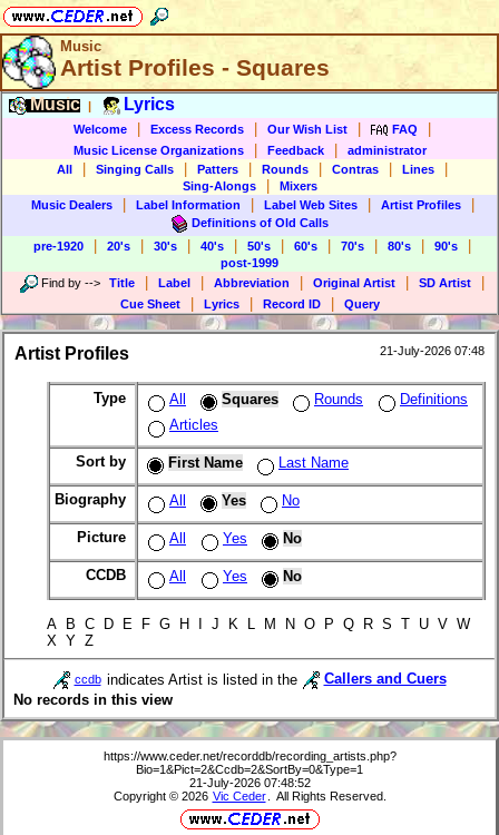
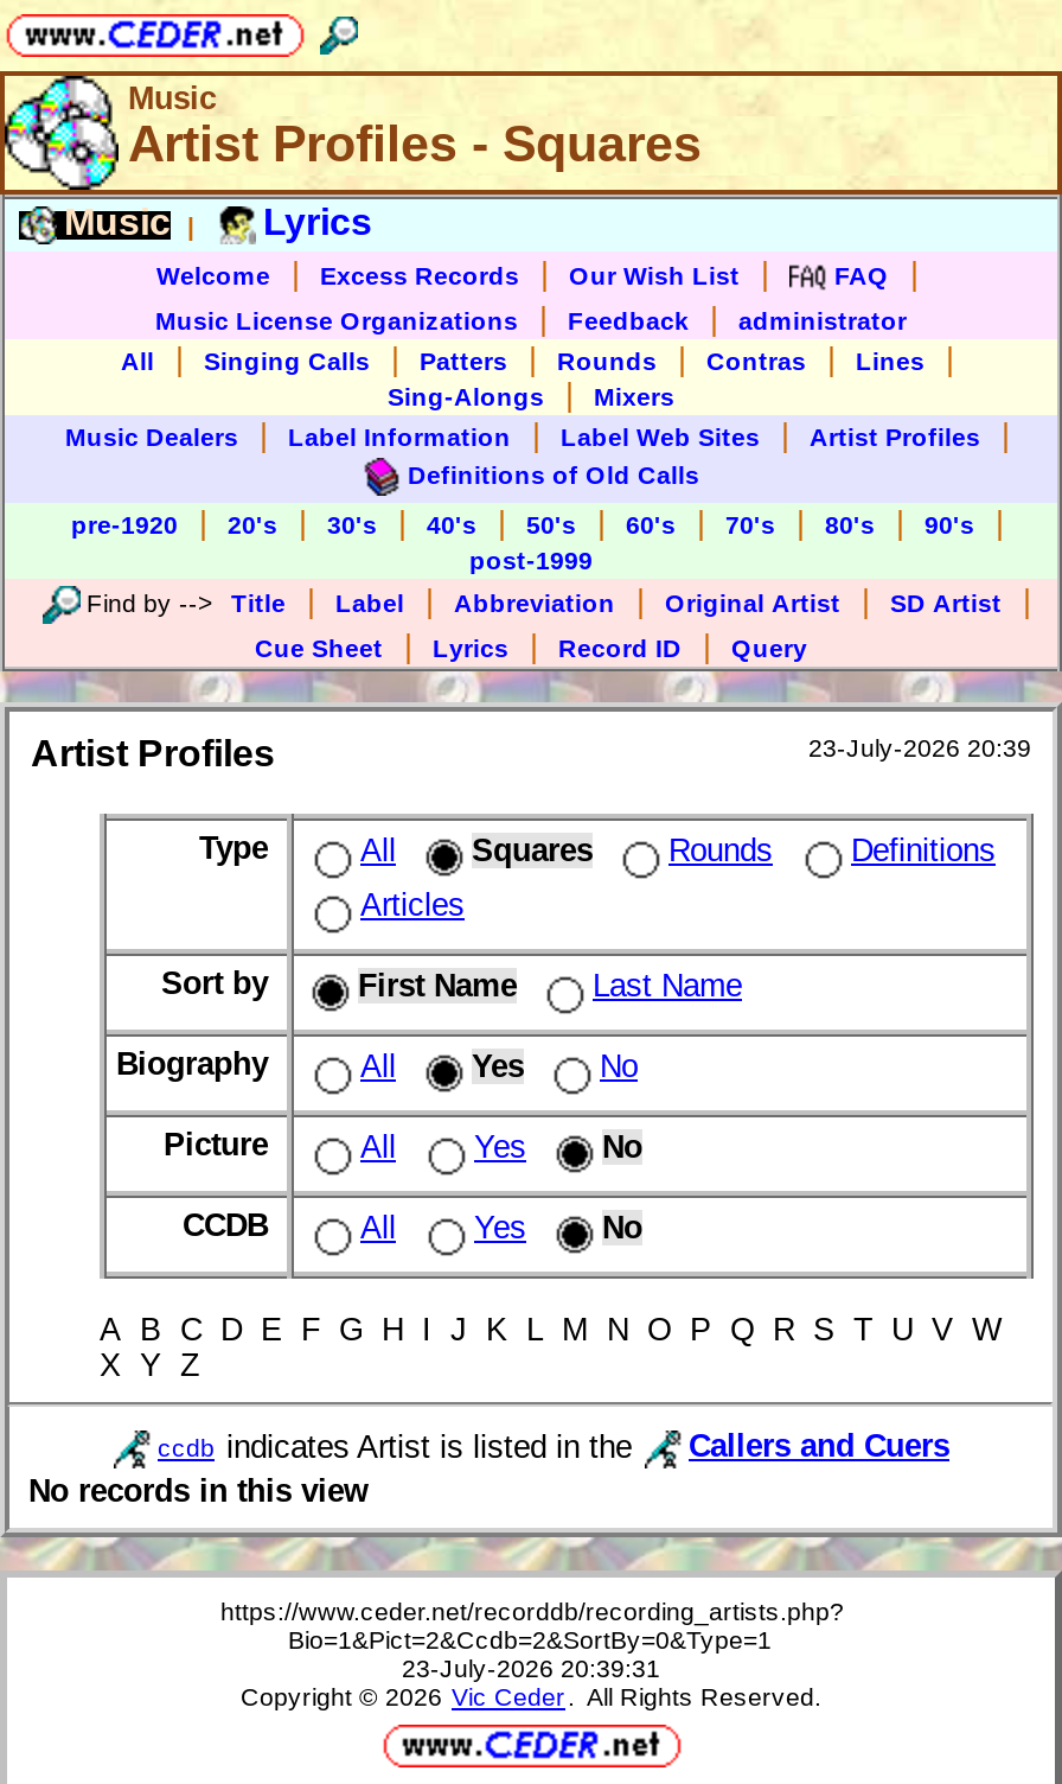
[380,344,485,358] 21-July-2026 07:48 -> [808,734,1031,762] 23-July-2026 20:39
[189,776,310,789] 21-July-2026 07:48:52 -> [402,1653,660,1681] 23-July-2026 20:39:31

